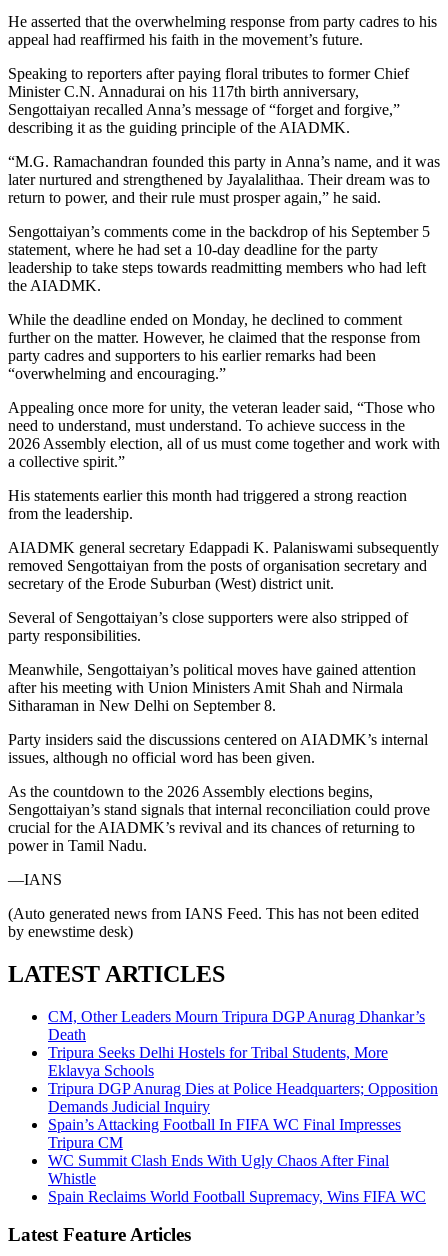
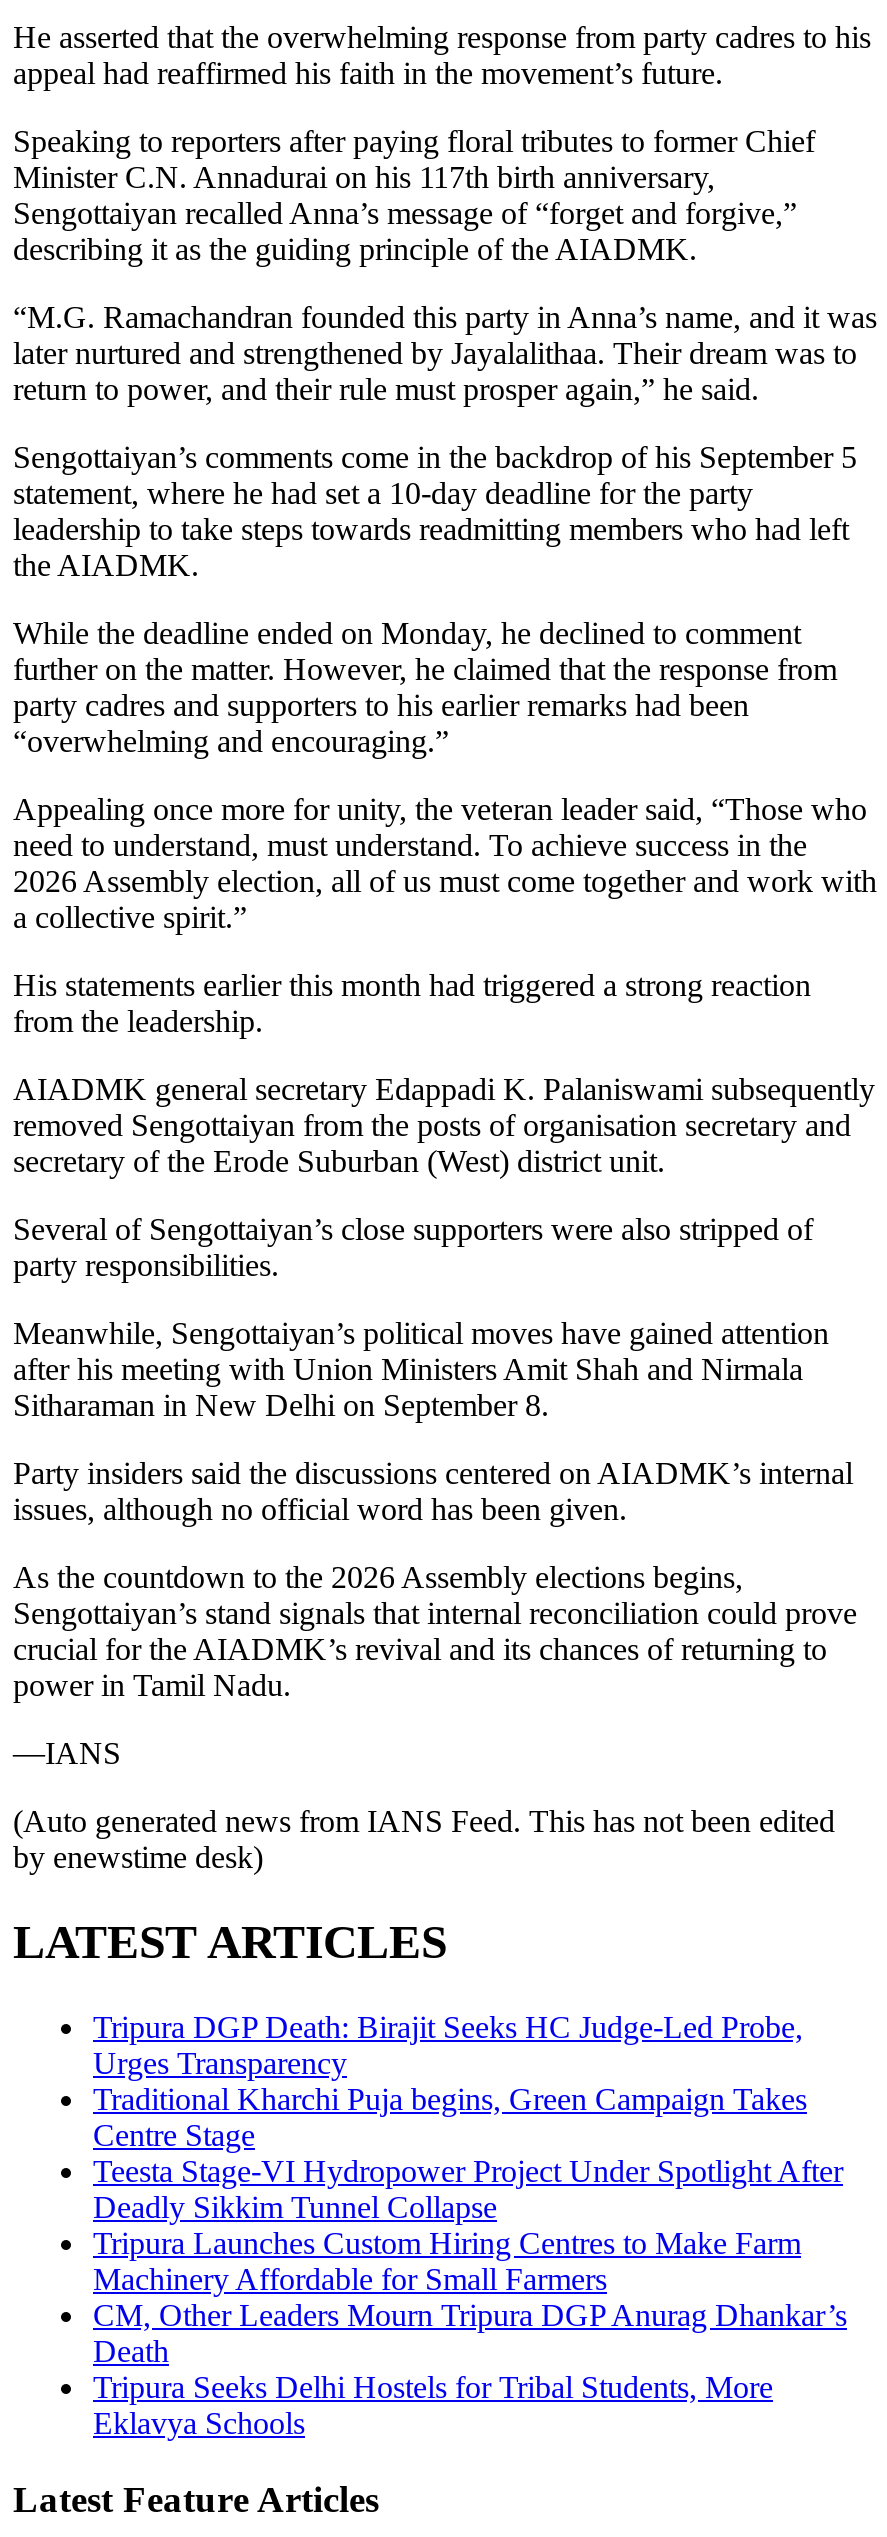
none -> [93,2009,843,2295] Tripura DGP Death: Birajit Seeks HC Judge-Led Probe, | Urges Transparency | Traditional Kharchi Puja begins, Green Campaign Takes | Centre Stage | Teesta Stage-VI Hydropower Project Under Spotlight After | Deadly Sikkim Tunnel Collapse | Tripura Launches Custom Hiring Centres to Make Farm | Machinery Affordable for Small Farmers
moved [48,1008,425,1079] -> [93,2297,847,2439]: CM, Other Leaders Mourn Tripura DGP Anurag Dhankar’s | Death | Tripura Seeks Delhi Hostels for Tribal Students, More | Eklavya Schools
[48,1080,438,1205] Tripura DGP Anurag Dies at Police Headquarters; Opposition | Demands Judicial Inquiry | Spain’s Attacking Football In FIFA WC Final Impresses | Tripura CM | WC Summit Clash Ends With Ugly Chaos After Final | Whistle | Spain Reclaims World Football Supremacy, Wins FIFA WC -> none

